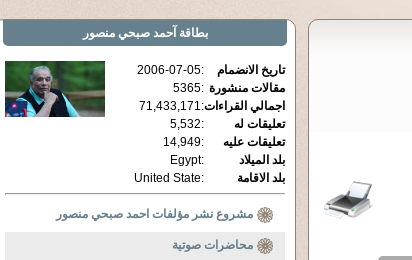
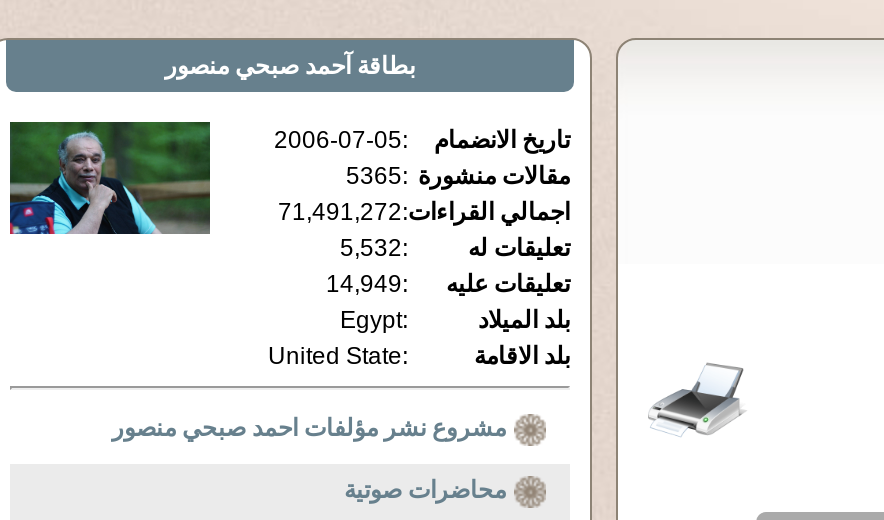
[139,99,285,113] اجمالي القراءات:71,433,171 -> [278,198,570,226] اجمالي القراءات:71,491,272

